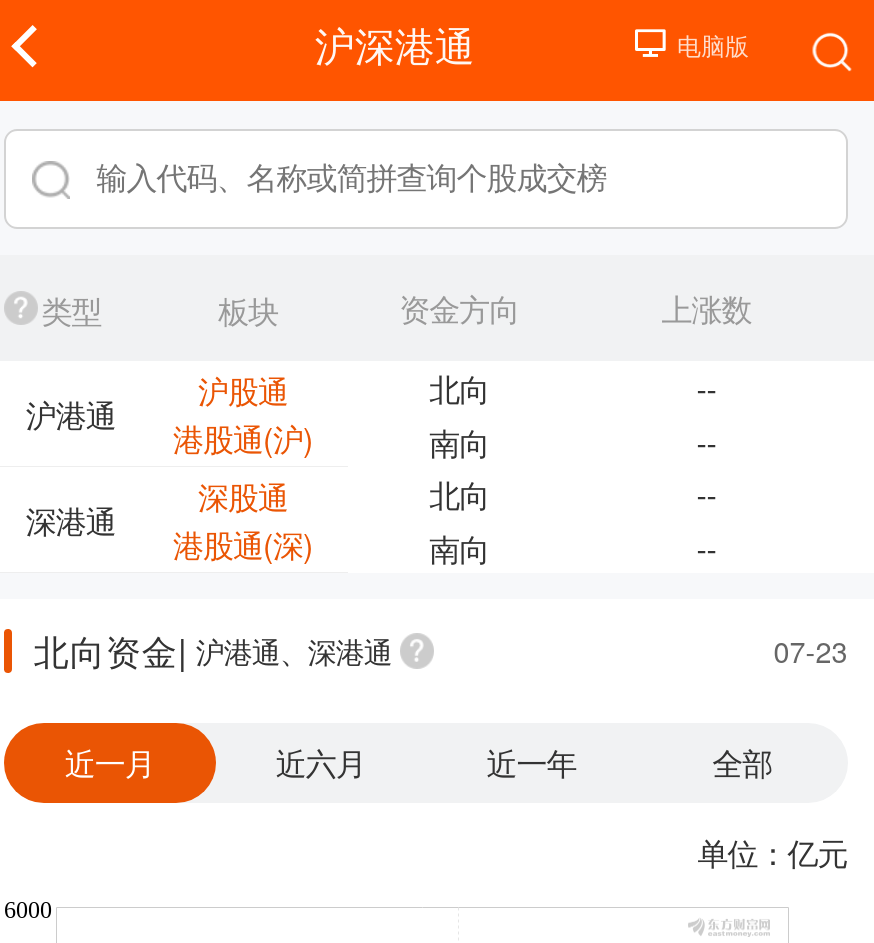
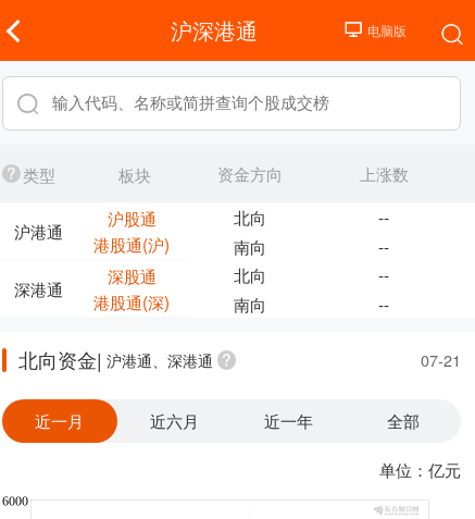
[774,631,848,671] 07-23 -> [420,349,461,371] 07-21

